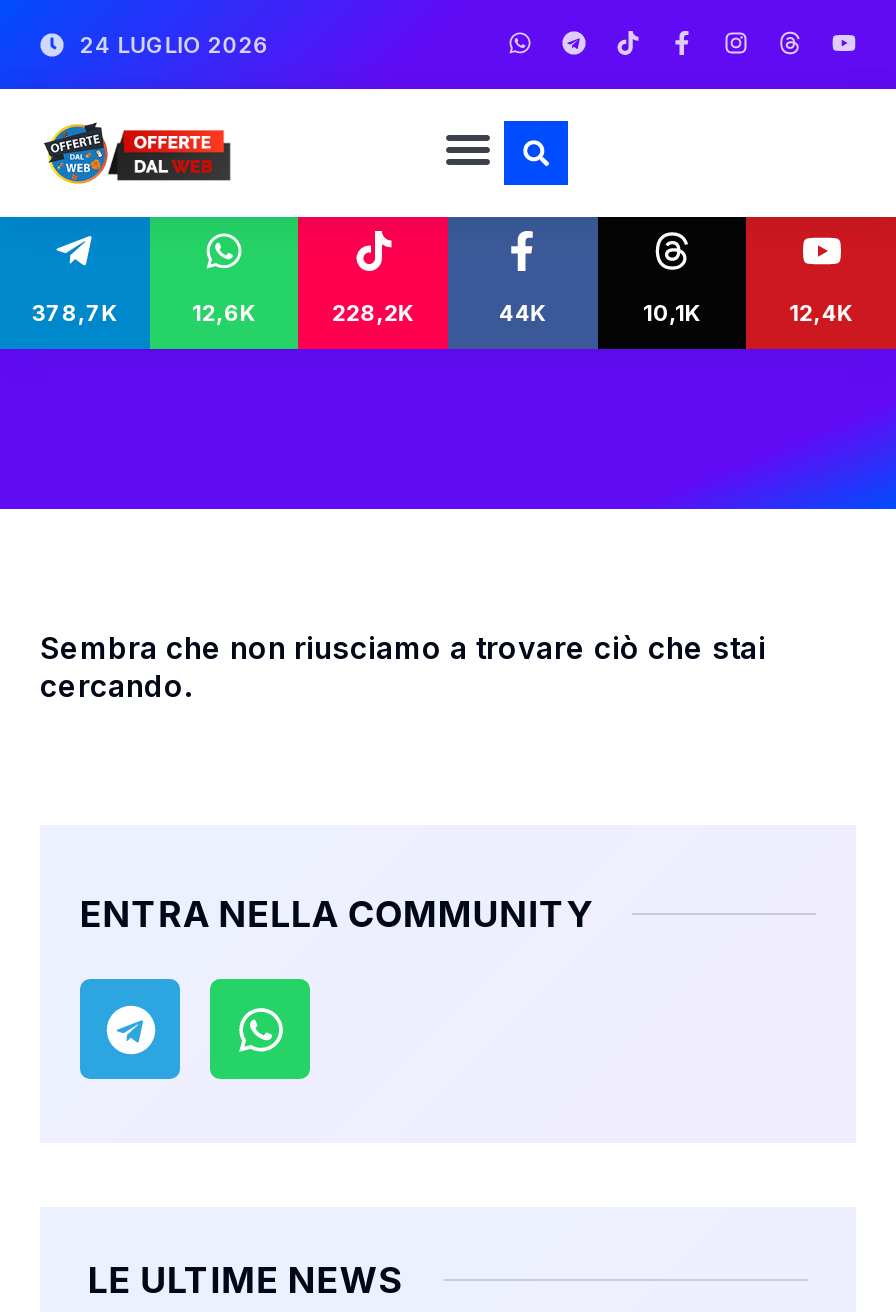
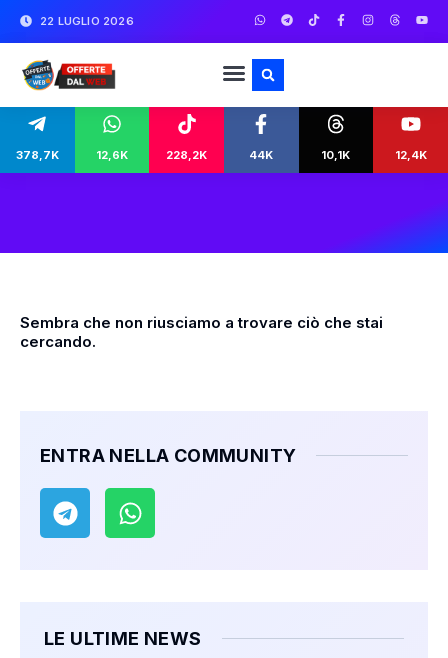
[80,30,270,58] 24 LUGLIO 2026 -> [40,13,134,27] 22 LUGLIO 2026

